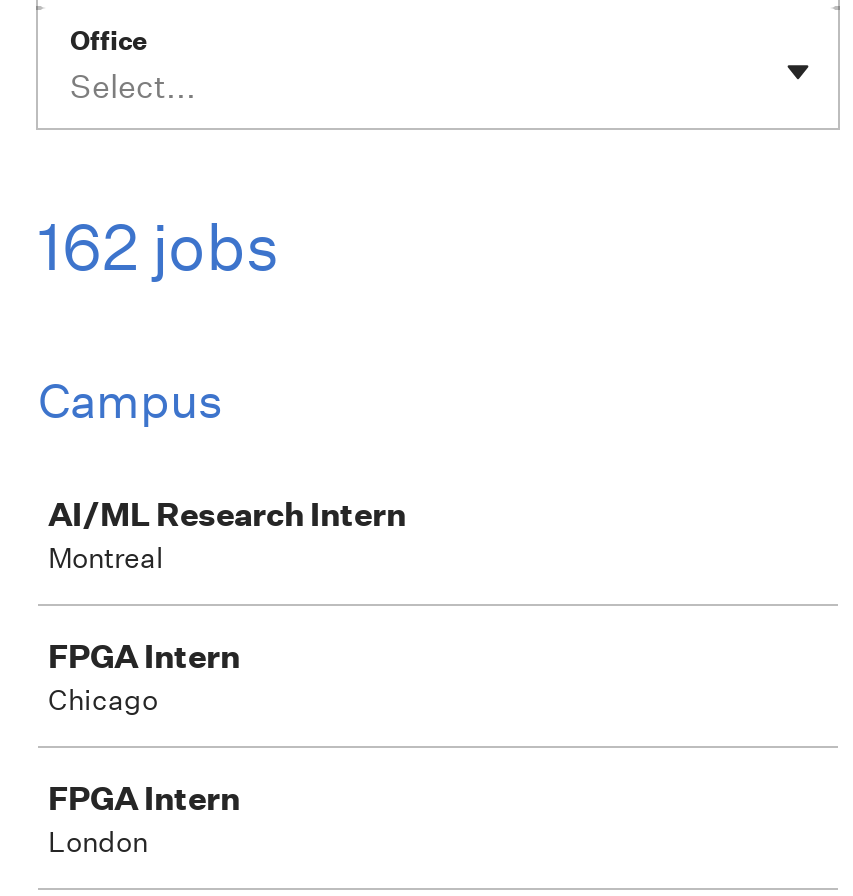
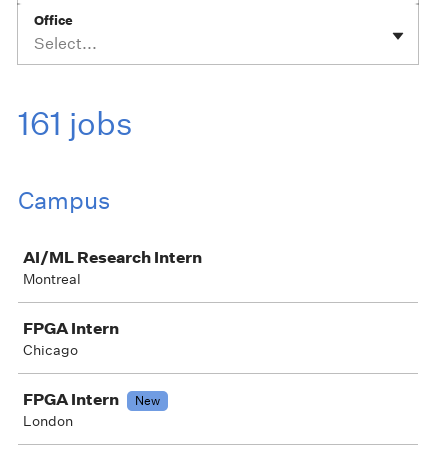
[38,208,280,286] 162 jobs -> [18,104,133,143] 161 jobs
none -> [135,392,160,409] New

